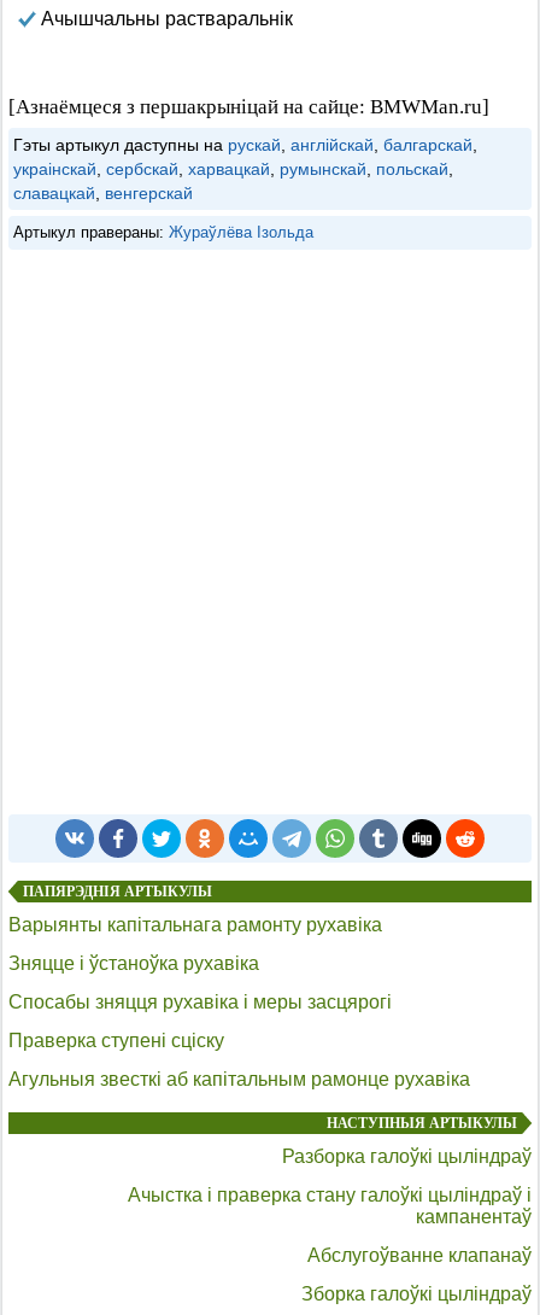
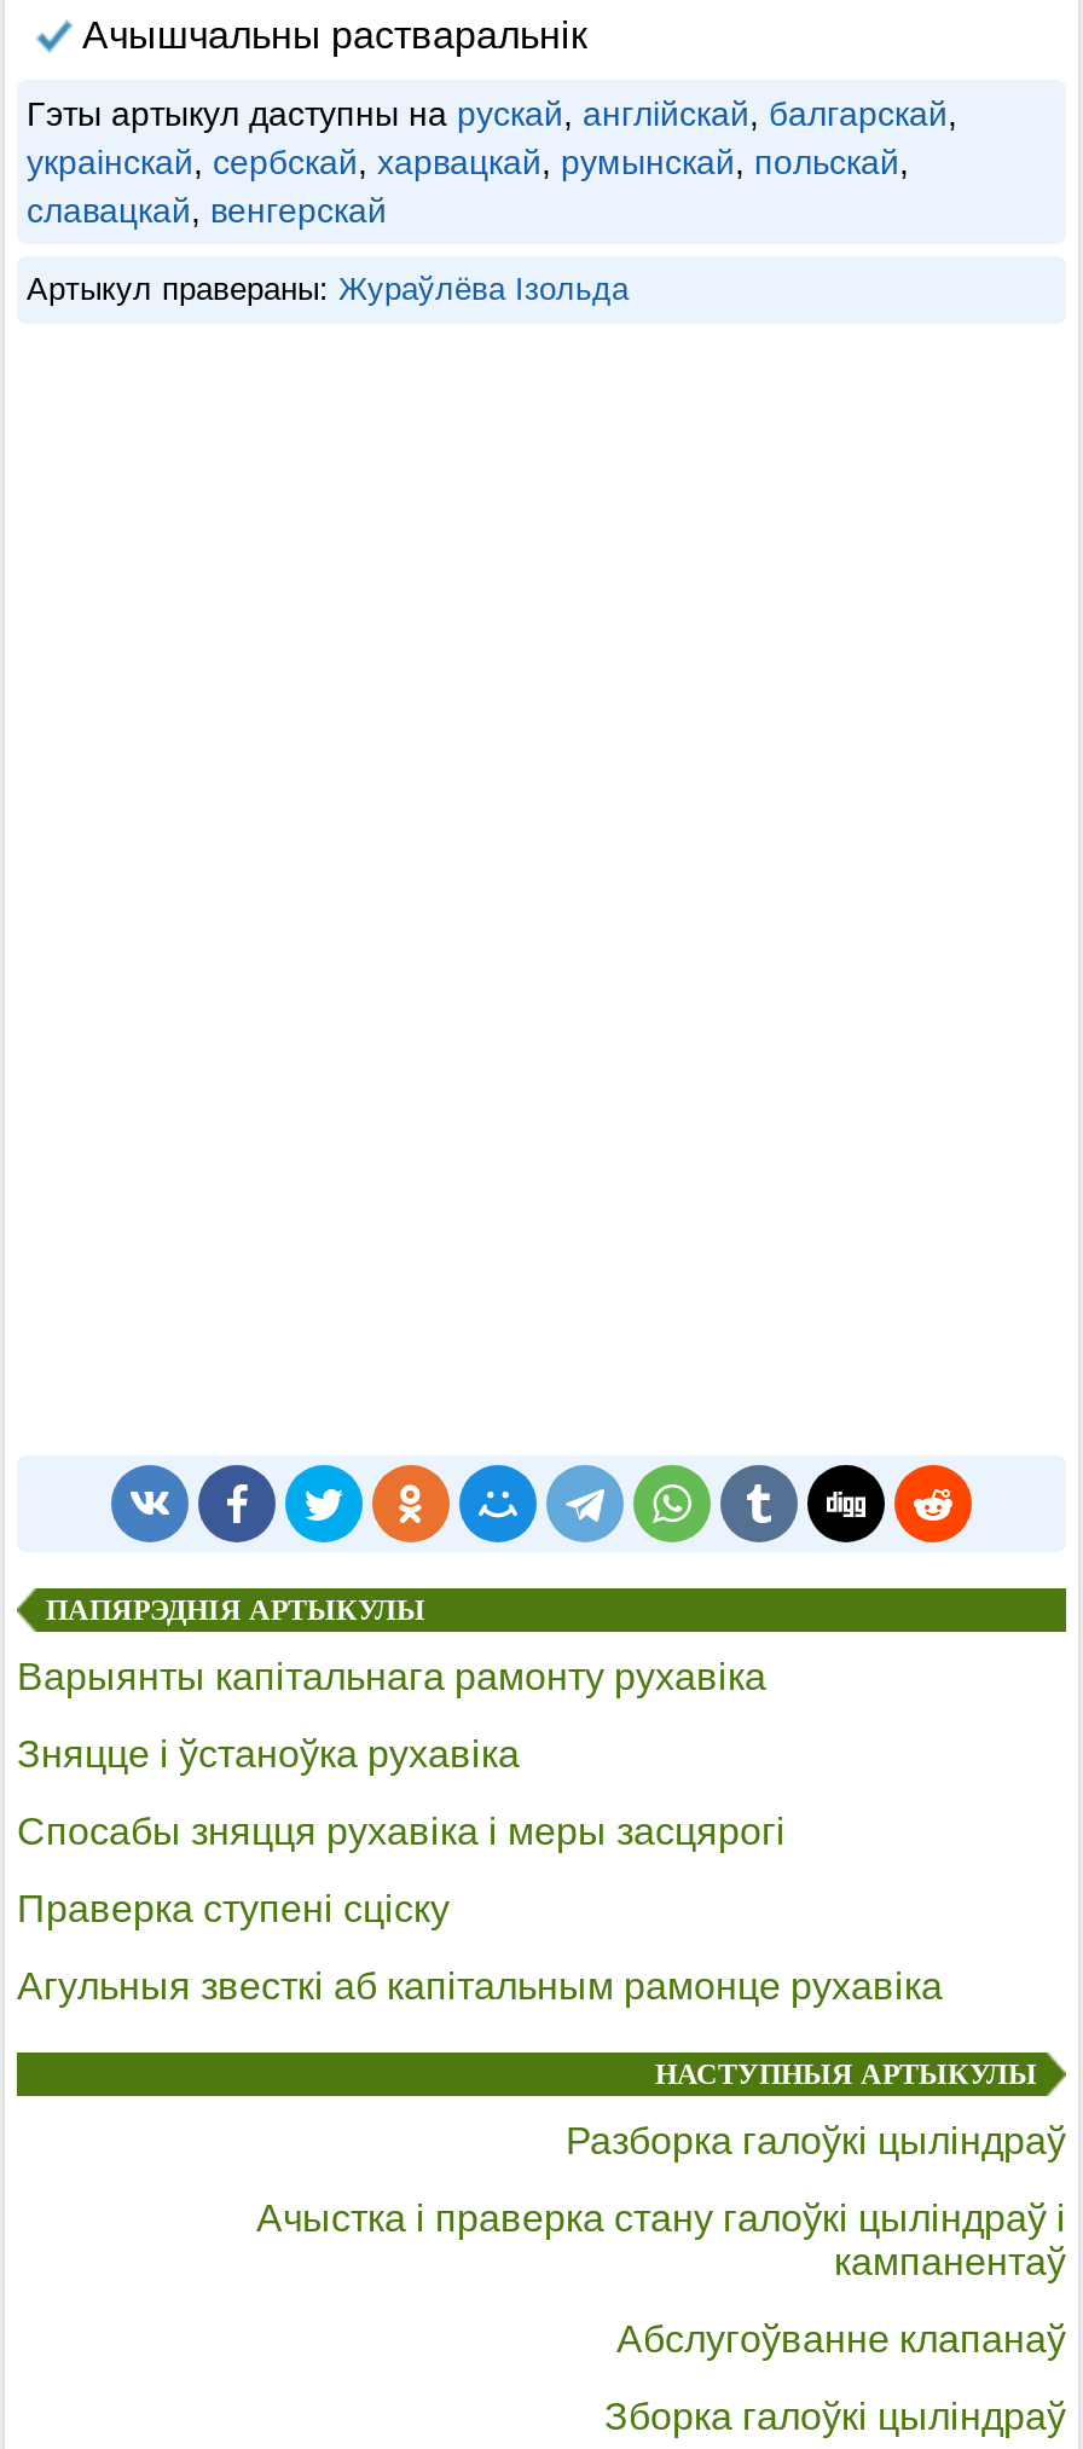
[8,95,489,118] [Азнаёмцеся з першакрыніцай на сайце: BMWMan.ru] -> none

